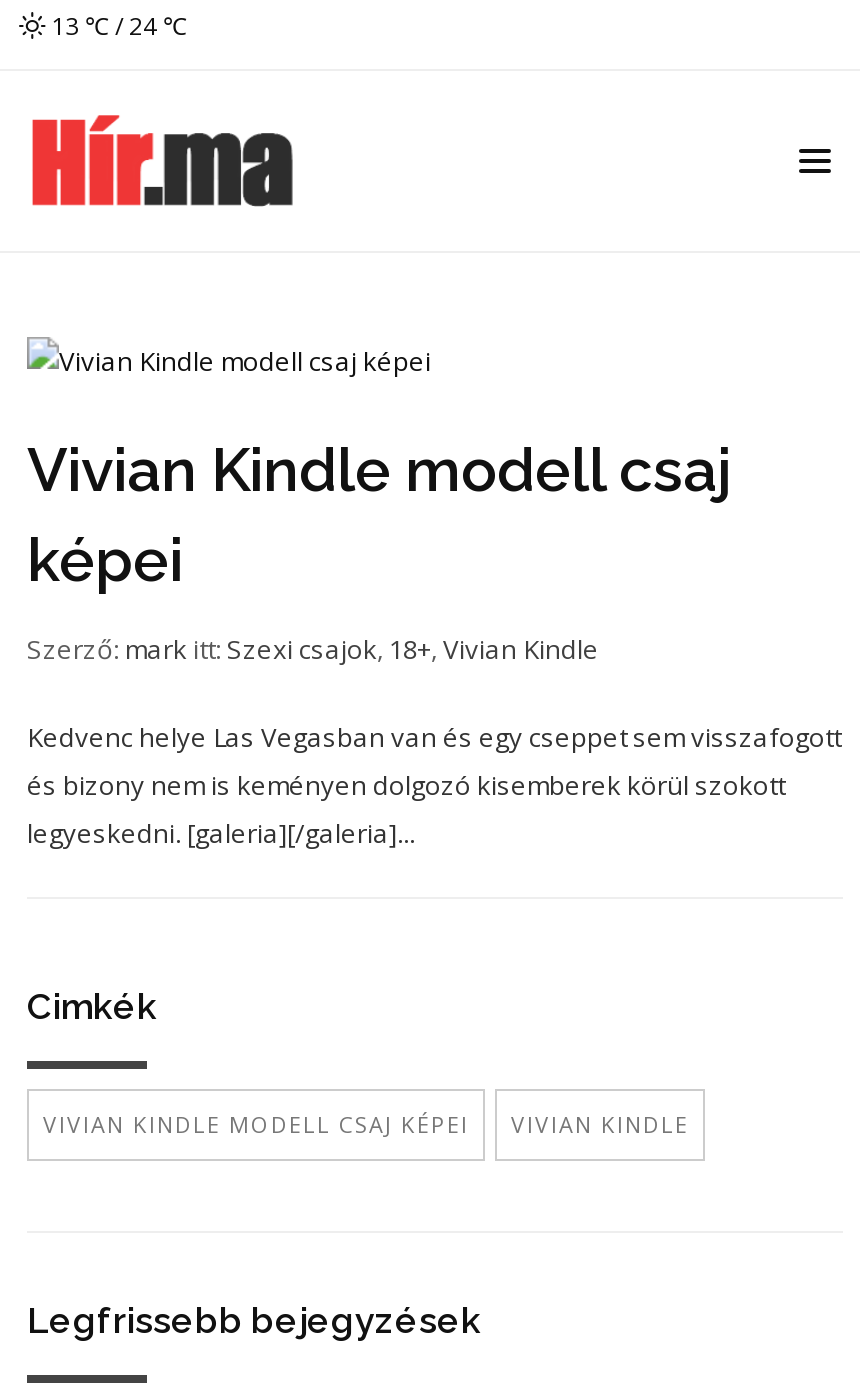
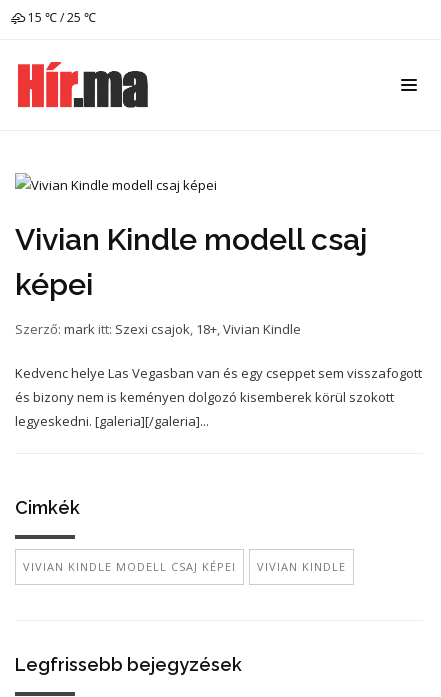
[45,9,187,43] 13 ℃ / 24 ℃ -> [25,9,96,26] 15 ℃ / 25 ℃

